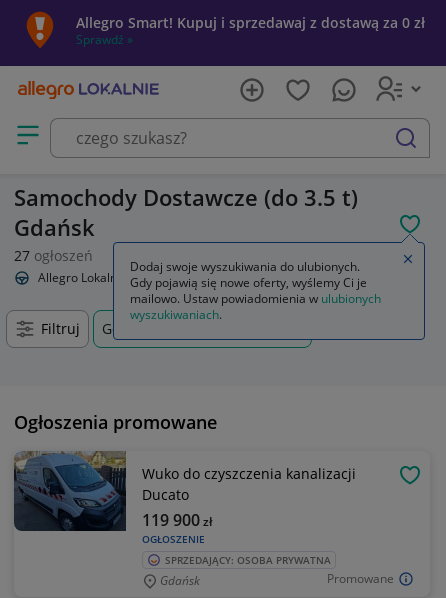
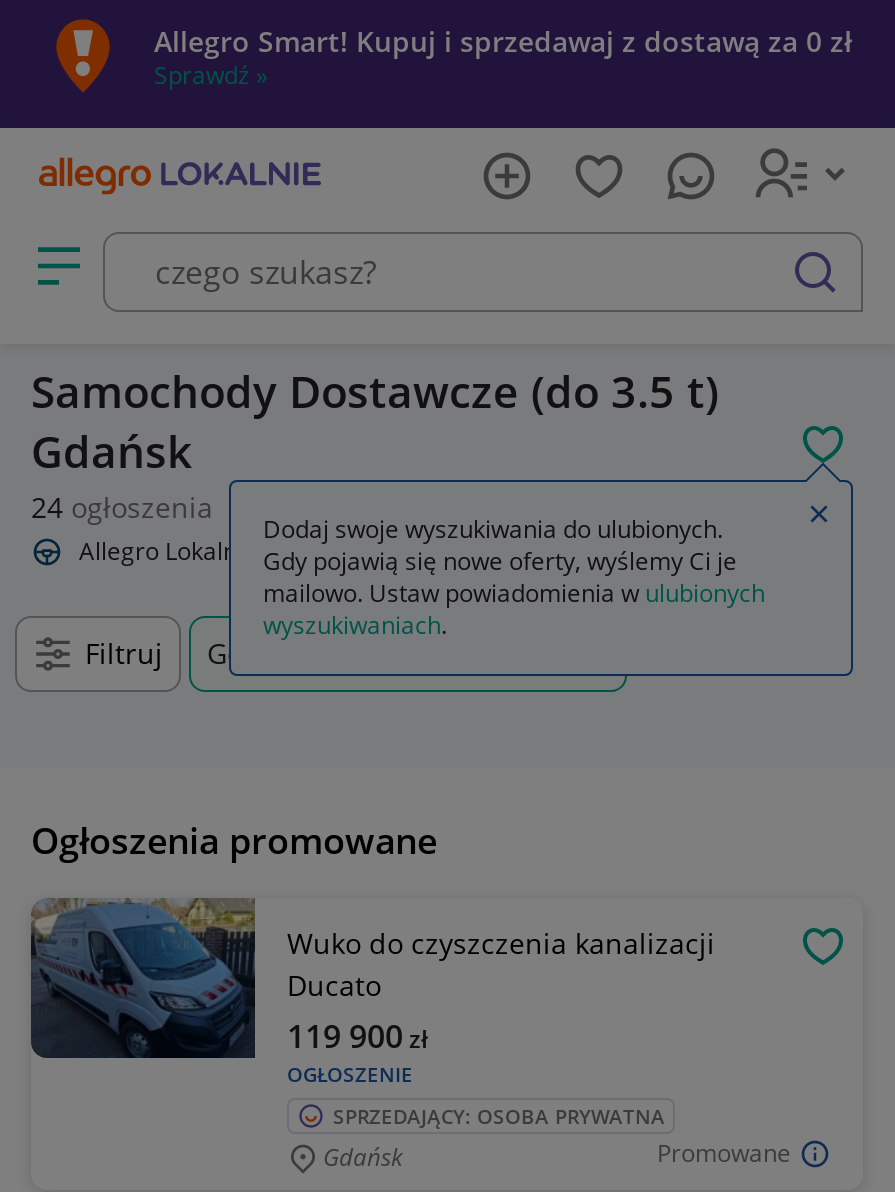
[14,246,93,265] 27 ogłoszeń -> [31,488,213,526] 24 ogłoszenia

